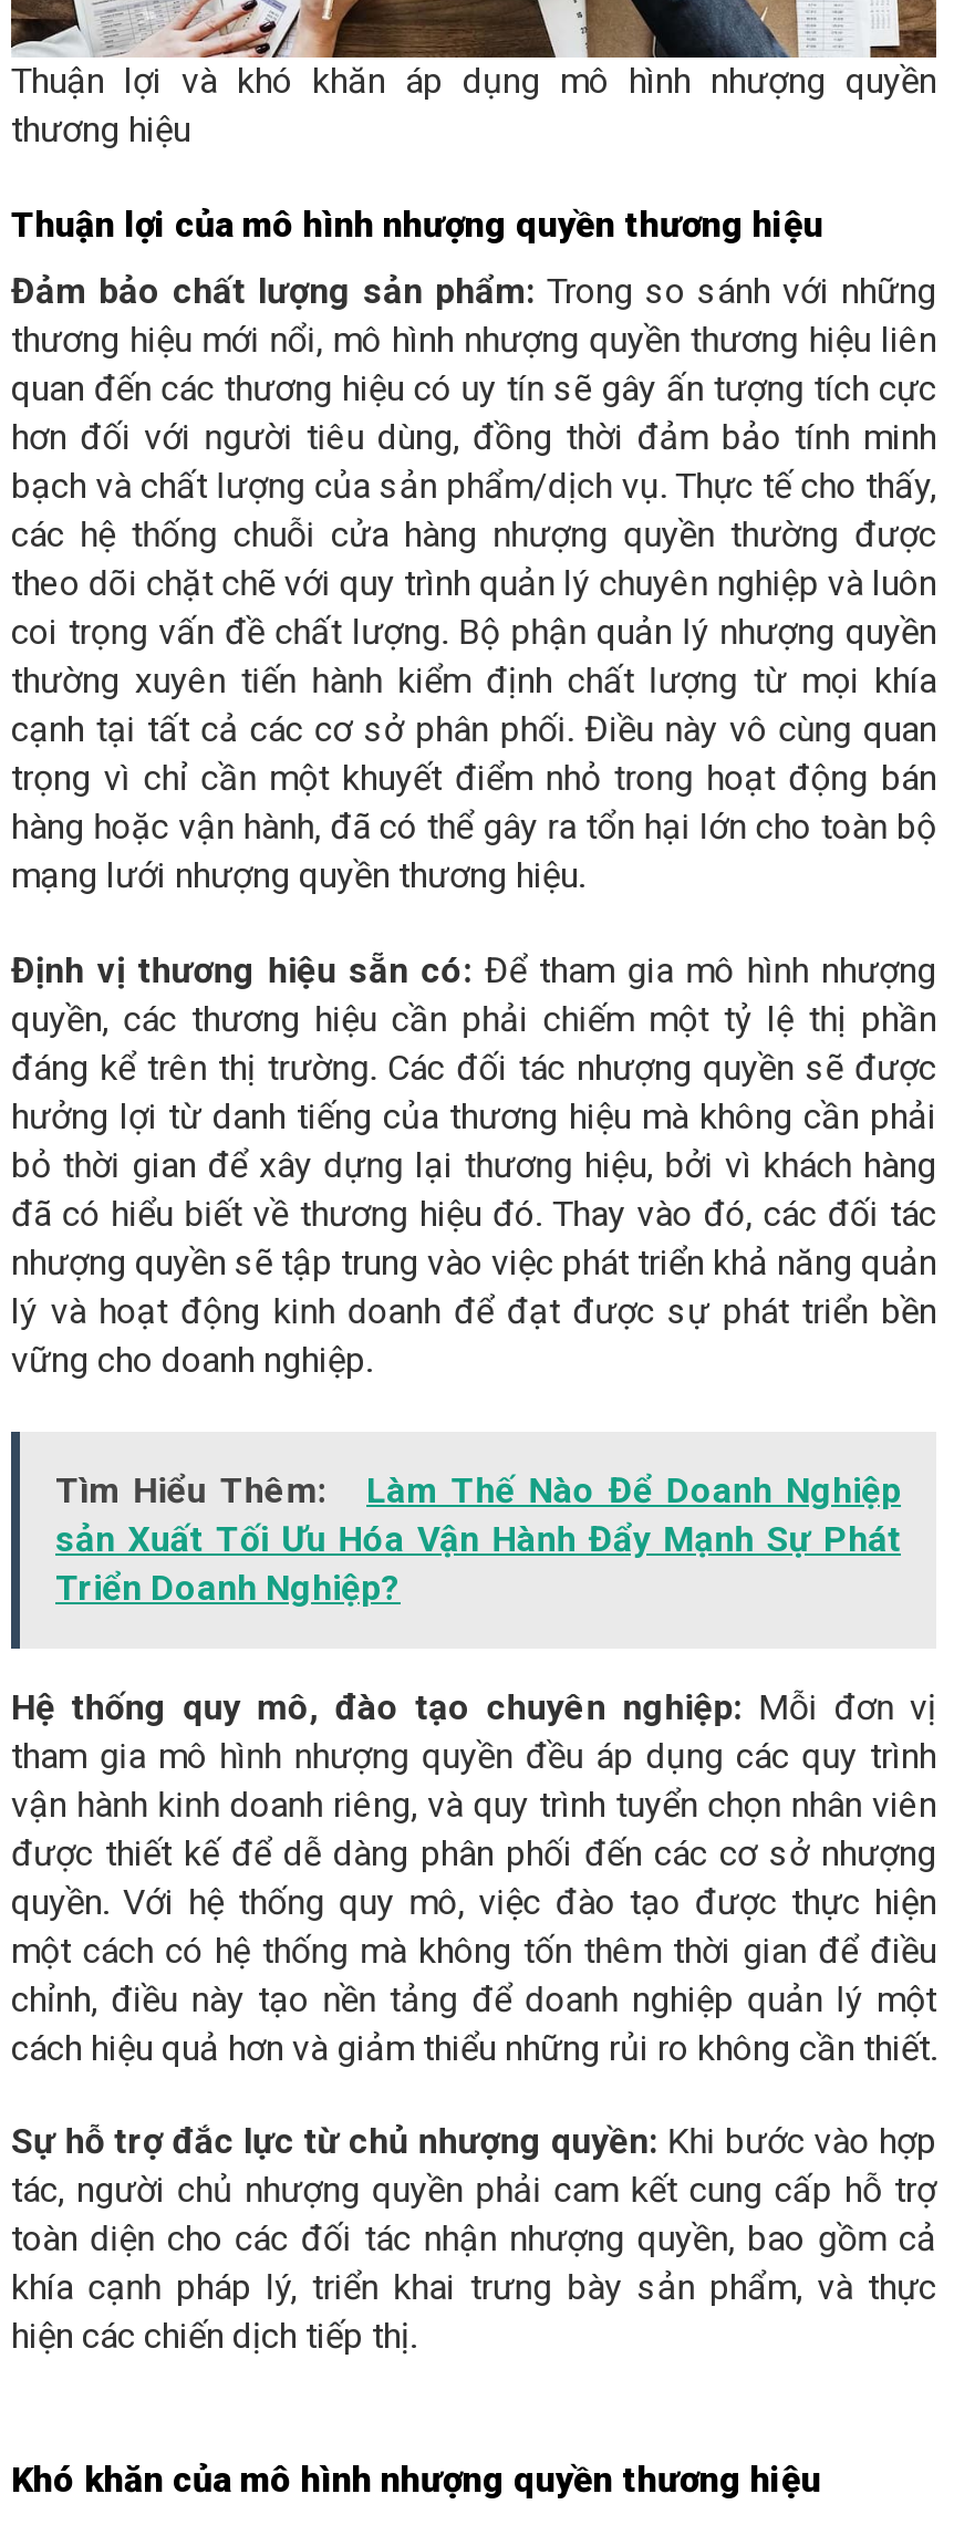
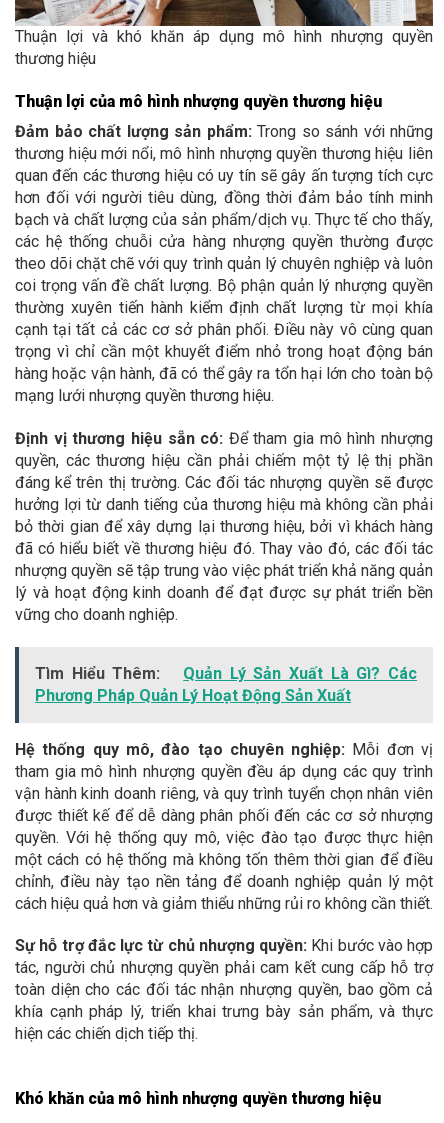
[55,1469,901,1608] Làm Thế Nào Để Doanh Nghiệp | sản Xuất Tối Ưu Hóa Vận Hành Đẩy Mạnh Sự Phát | Triển Doanh Nghiệp? -> [35,664,417,705] Quản Lý Sản Xuất Là Gì? Các | Phương Pháp Quản Lý Hoạt Động Sản Xuất

